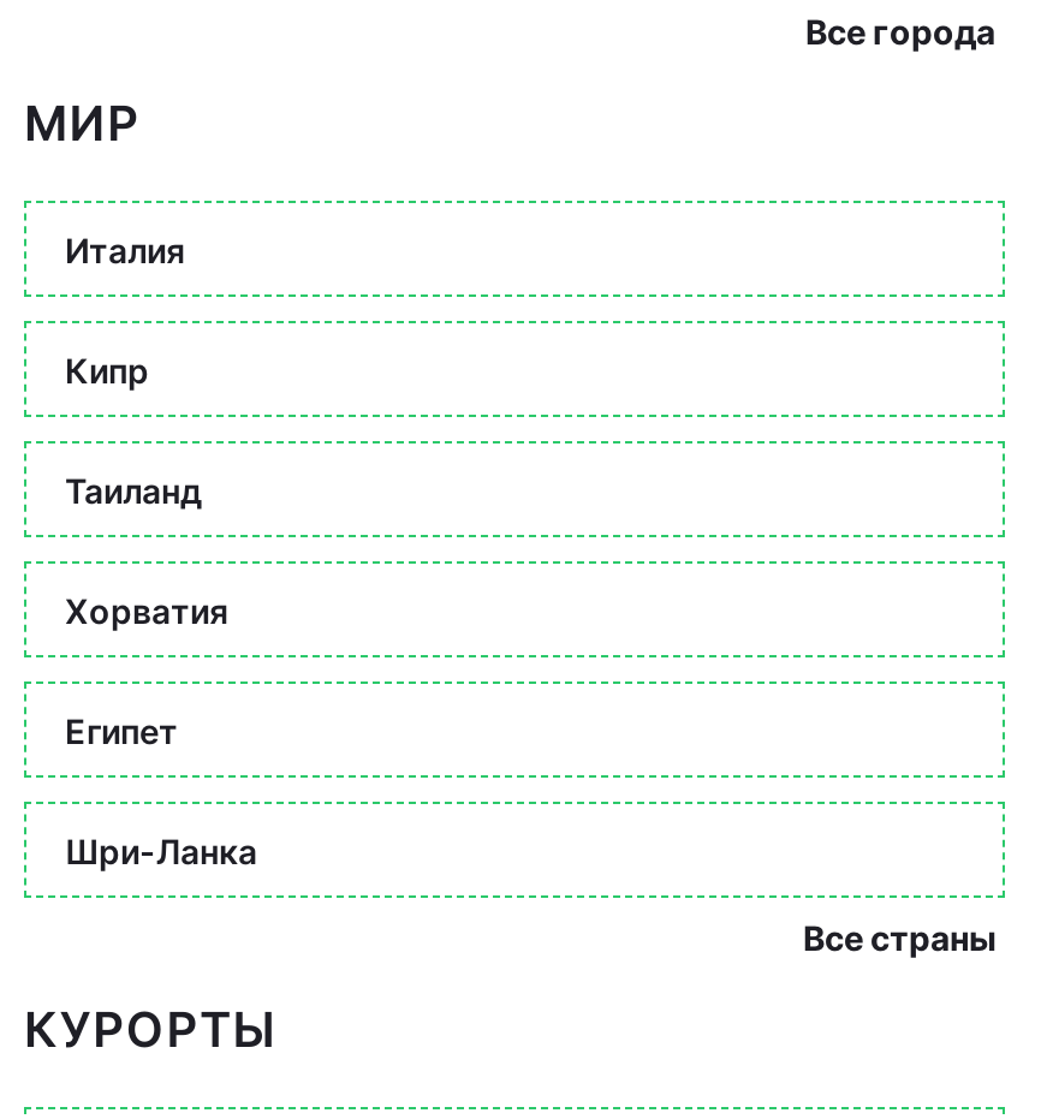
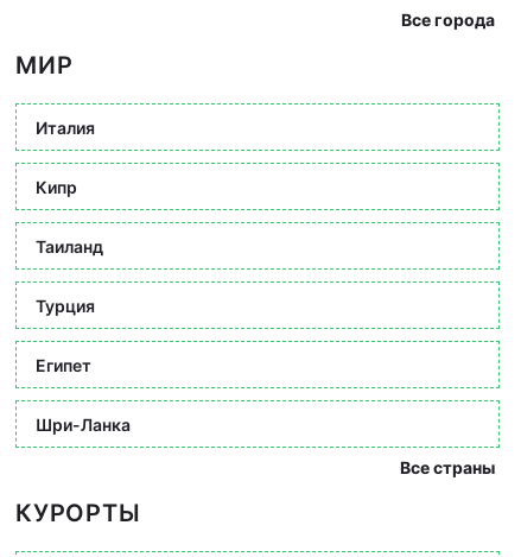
[65,589,228,630] Хорватия -> [36,295,95,315] Турция

